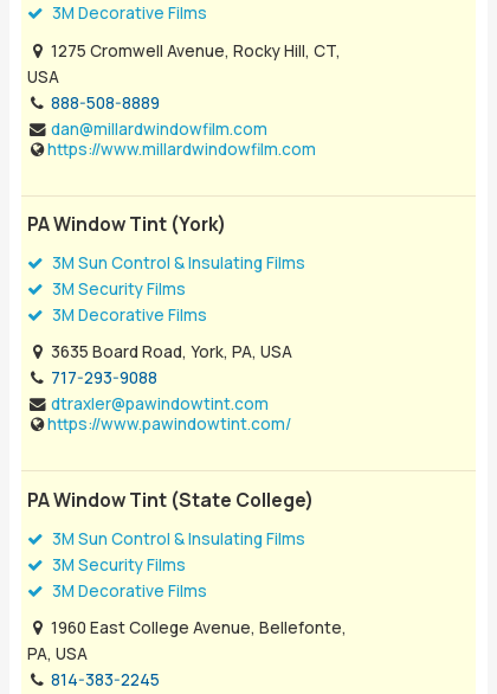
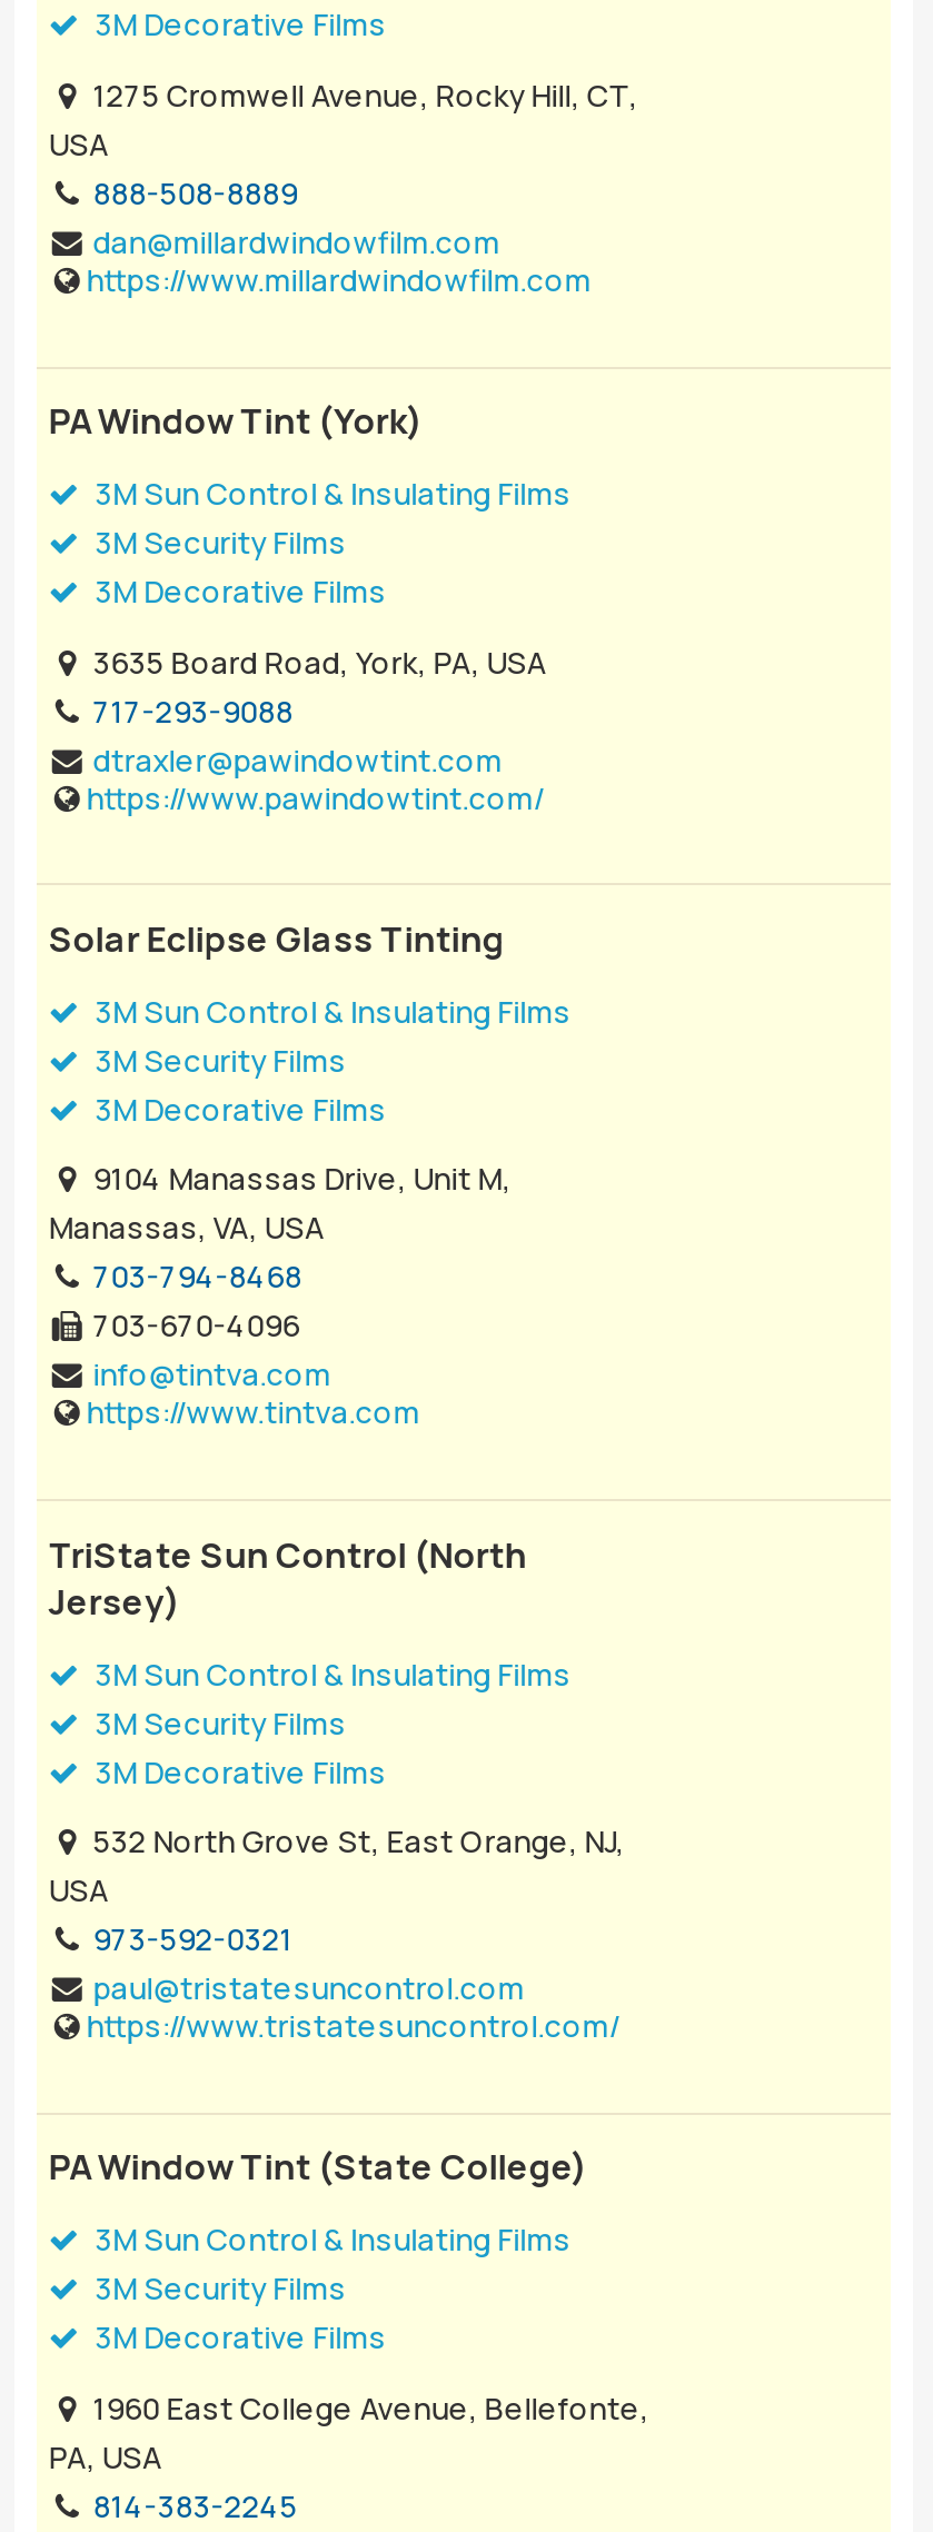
none -> [49,914,625,2046] Solar Eclipse Glass Tinting | 3M Sun Control & Insulating Films | 3M Security Films | 3M Decorative Films | 9104 Manassas Drive, Unit M, | Manassas, VA, USA | 703-794-8468 | 703-670-4096 | info@tintva.com | https://www.tintva.com | TriState Sun Control (North | Jersey) | 3M Sun Control & Insulating Films | 3M Security Films | 3M Decorative Films | 532 North Grove St, East Orange, NJ, | USA | 973-592-0321 | paul@tristatesuncontrol.com | https://www.tristatesuncontrol.com/

